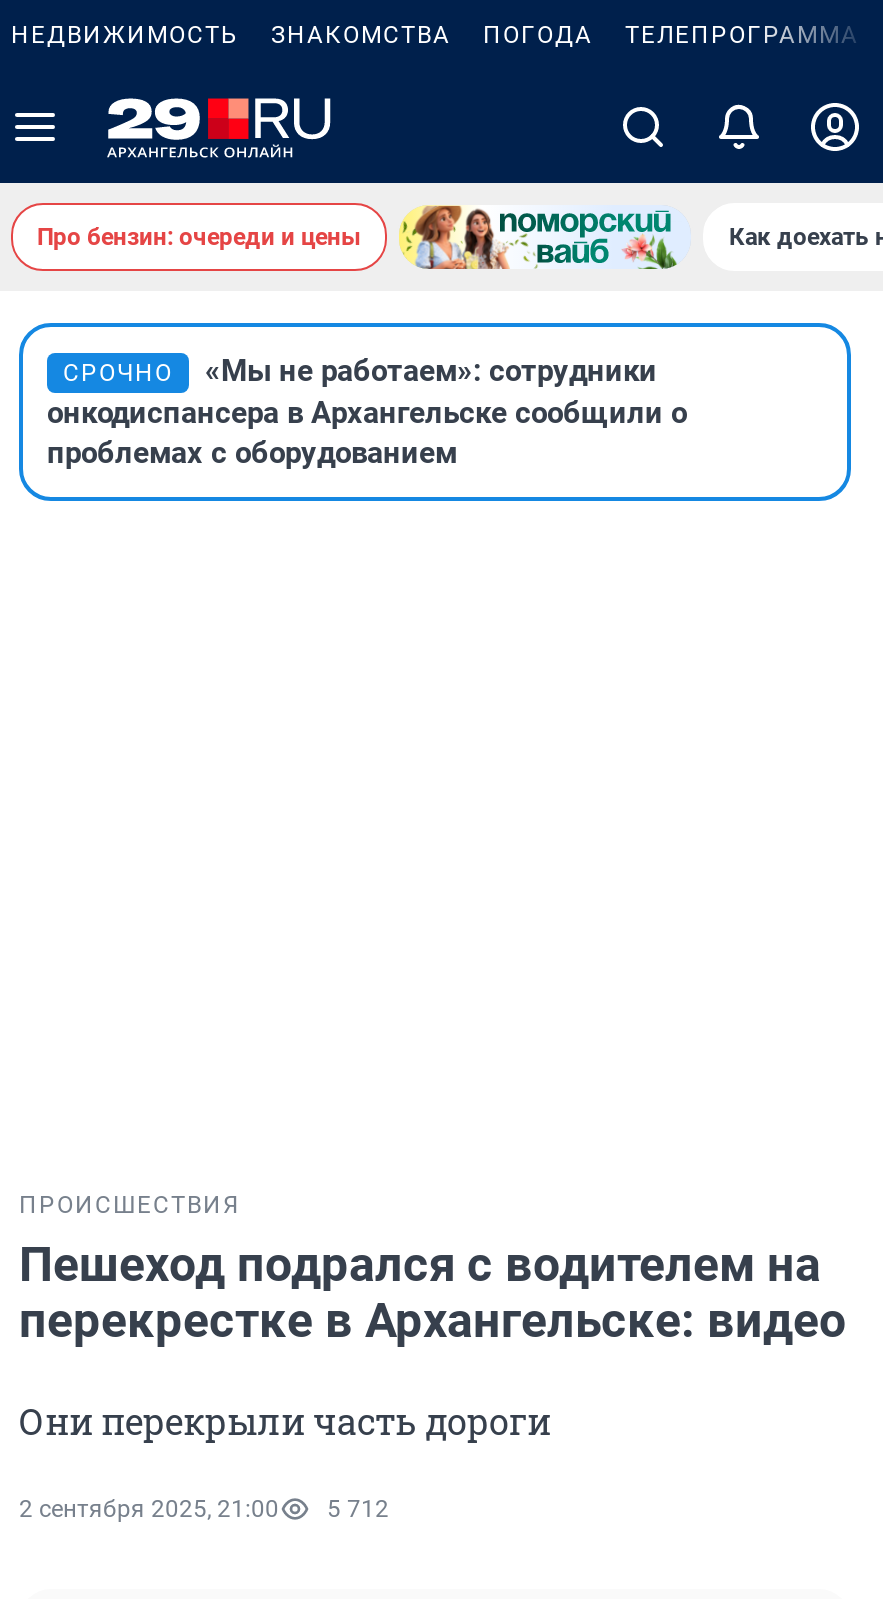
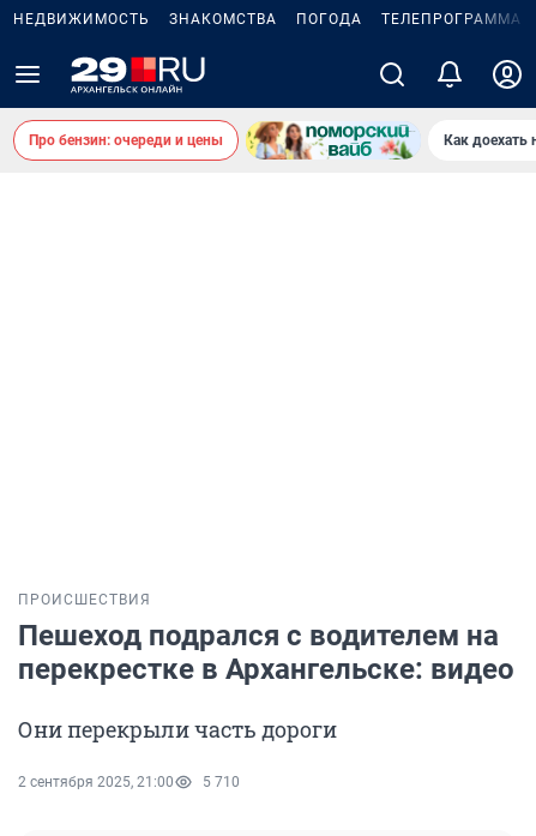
[17,321,853,503] [image] | СРОЧНО | «Мы не работаем»: сотрудники | онкодиспансера в Архангельске сообщили о | проблемах с оборудованием -> none
[19,1495,389,1523] 2 сентября 2025, 21:00 5 712 -> [18,774,240,791] 2 сентября 2025, 21:00 5 710

